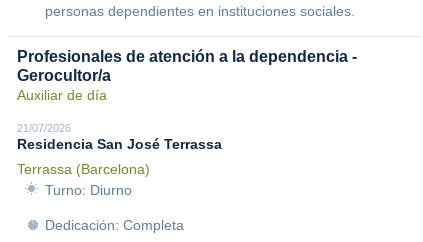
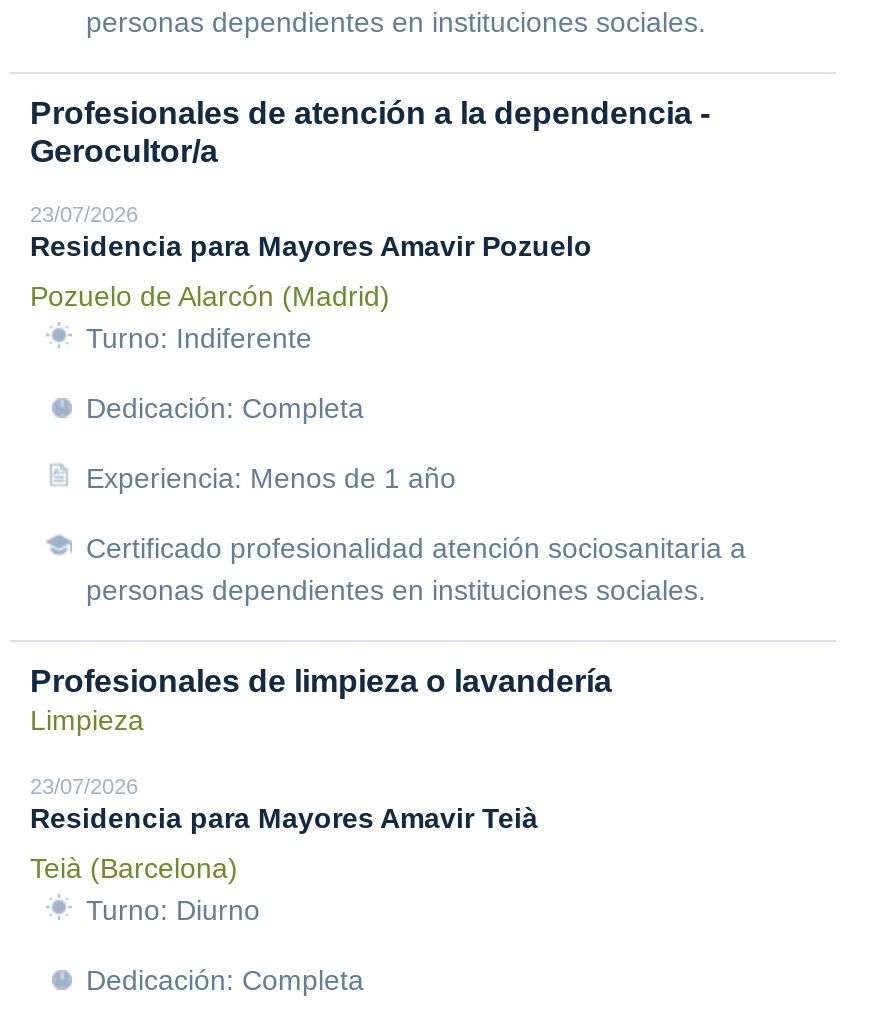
[17,87,222,177] Auxiliar de día | 21/07/2026 | Residencia San José Terrassa | Terrassa (Barcelona) -> [30,202,746,884] 23/07/2026 | Residencia para Mayores Amavir Pozuelo | Pozuelo de Alarcón (Madrid) | Turno: Indiferente | Dedicación: Completa | Experiencia: Menos de 1 año | Certificado profesionalidad atención sociosanitaria a | personas dependientes en instituciones sociales. | Profesionales de limpieza o lavandería | Limpieza | 23/07/2026 | Residencia para Mayores Amavir Teià | Teià (Barcelona)

